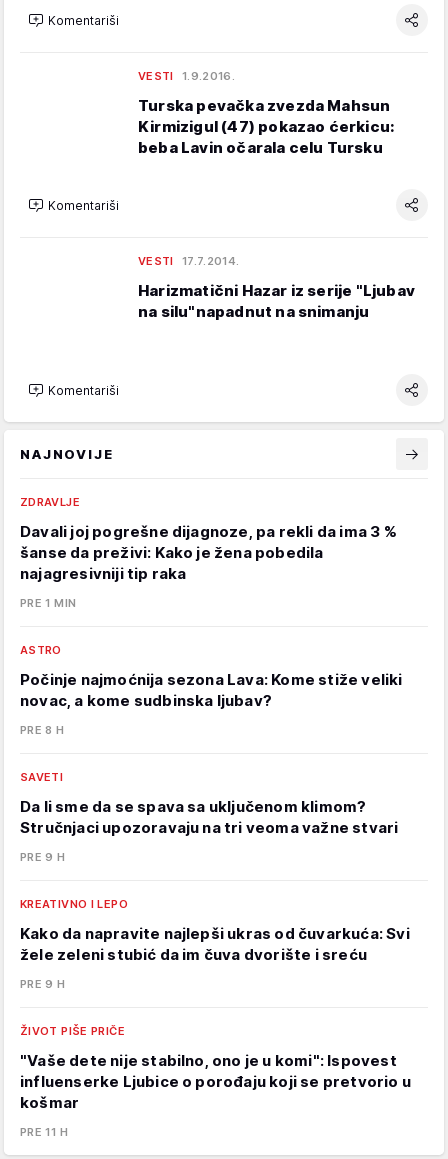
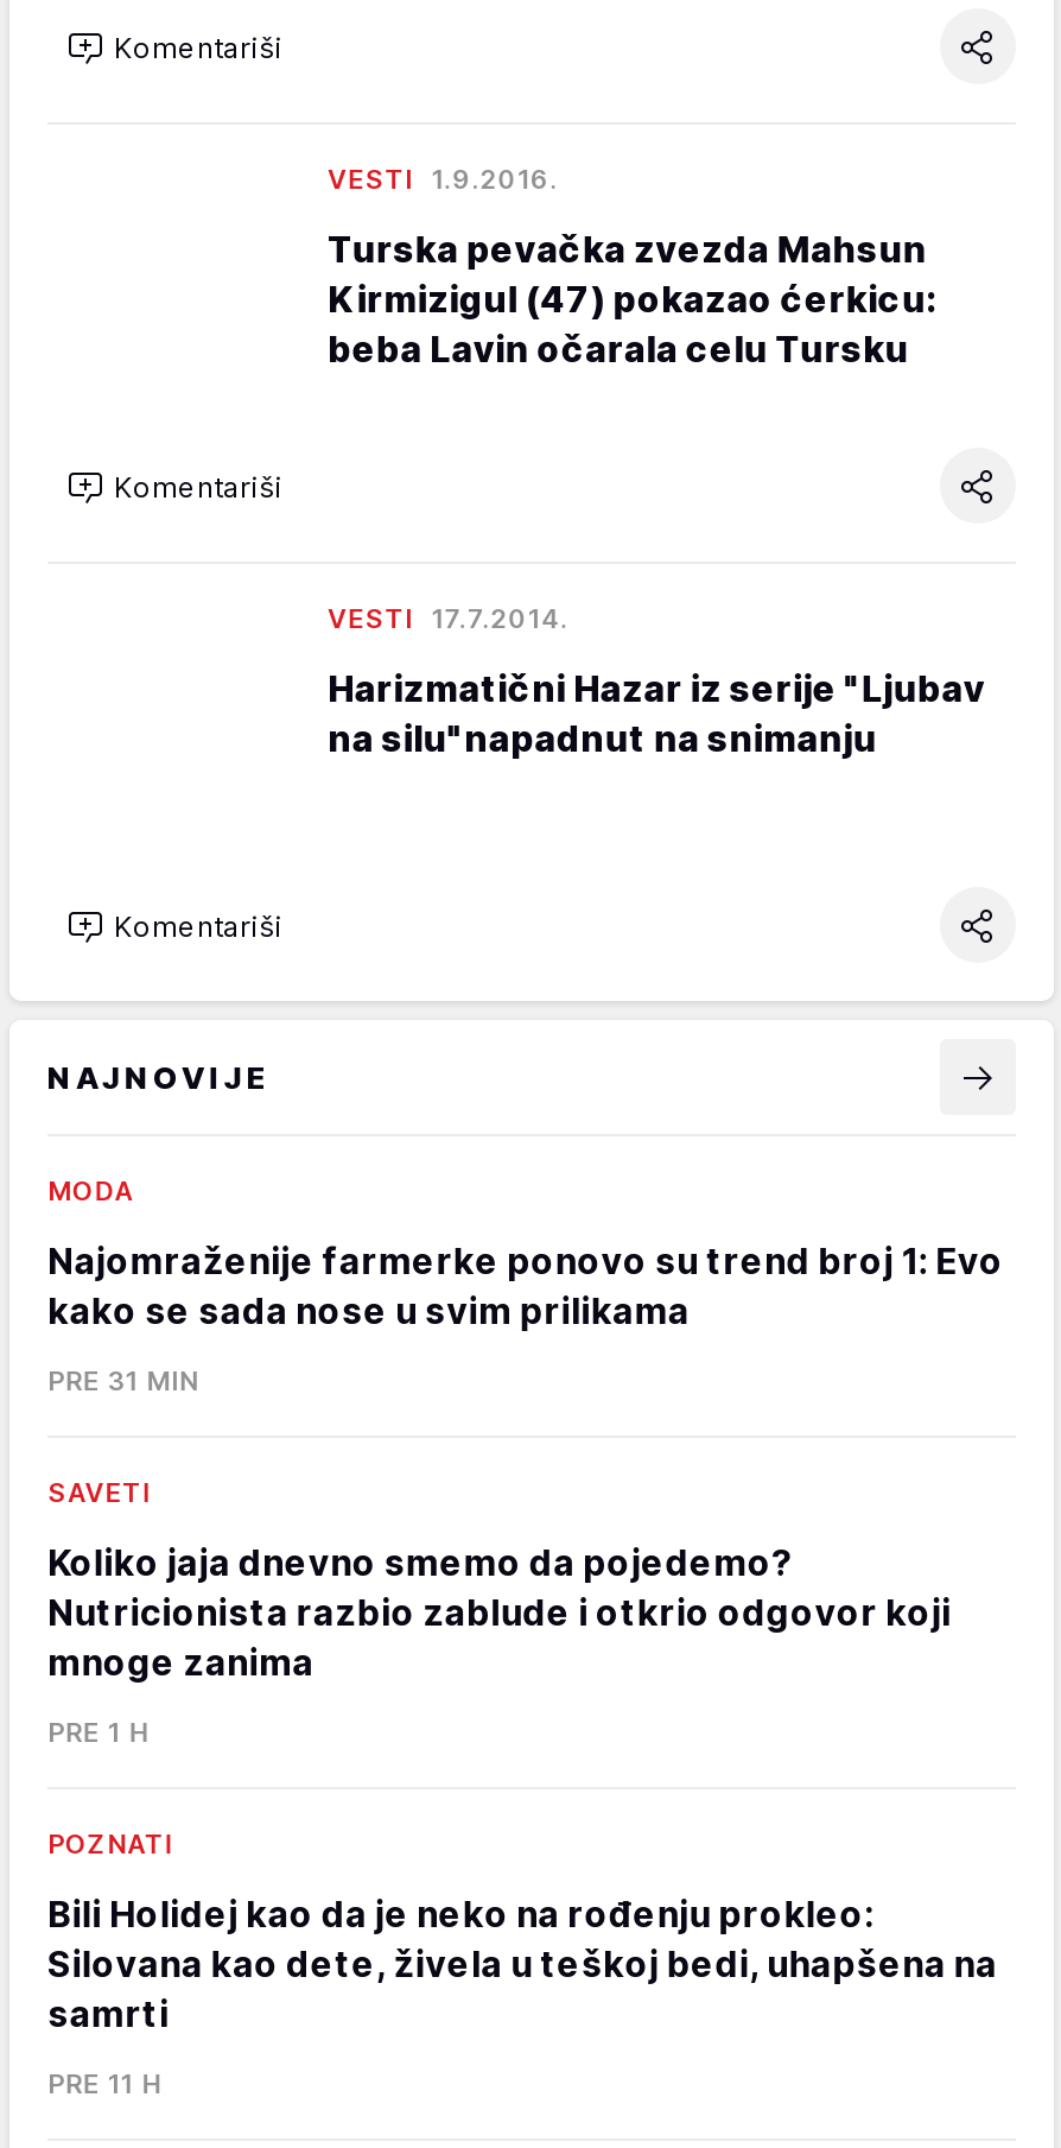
[20,495,403,737] ZDRAVLJE | Davali joj pogrešne dijagnoze, pa rekli da ima 3 % | šanse da preživi: Kako je žena pobedila | najagresivniji tip raka | PRE 1 MIN | ASTRO | Počinje najmoćnija sezona Lava: Kome stiže veliki | novac, a kome sudbinska ljubav? | PRE 8 H -> [47,1174,1004,1398] MODA | Najomraženije farmerke ponovo su trend broj 1: Evo | kako se sada nose u svim prilikama | PRE 31 MIN
[20,797,411,1112] Da li sme da se spava sa uključenom klimom? | Stručnjaci upozoravaju na tri veoma važne stvari | PRE 9 H | KREATIVNO I LEPO | Kako da napravite najlepši ukras od čuvarkuća: Svi | žele zeleni stubić da im čuva dvorište i sreću | PRE 9 H | ŽIVOT PIŠE PRIČE | "Vaše dete nije stabilno, ono je u komi": Ispovest | influenserke Ljubice o porođaju koji se pretvorio u | košmar -> [47,1540,997,2036] Koliko jaja dnevno smemo da pojedemo? | Nutricionista razbio zablude i otkrio odgovor koji | mnoge zanima | PRE 1 H | POZNATI | Bili Holidej kao da je neko na rođenju prokleo: | Silovana kao dete, živela u teškoj bedi, uhapšena na | samrti

